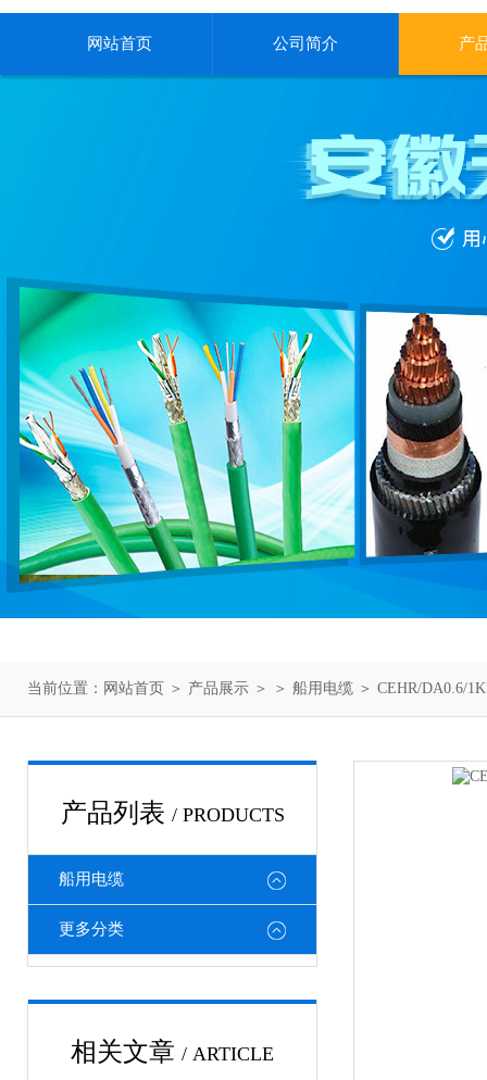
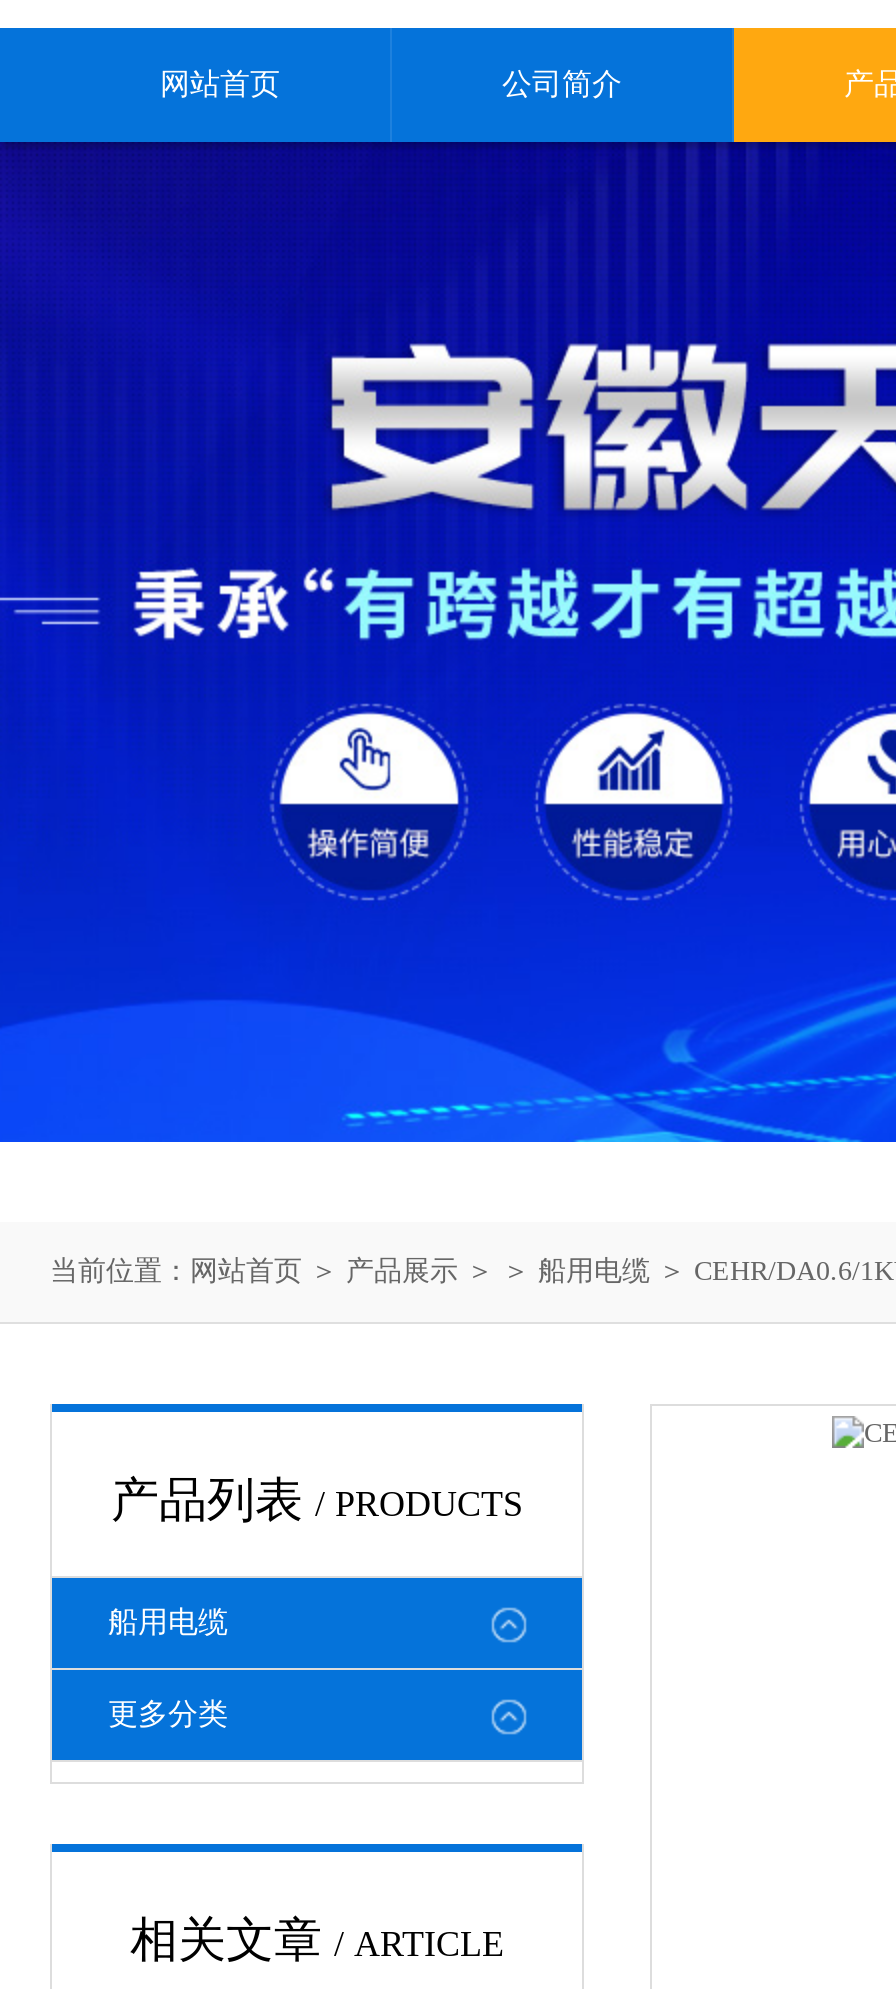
[3,74,484,619] [image] -> [6,140,890,1144] [image]

